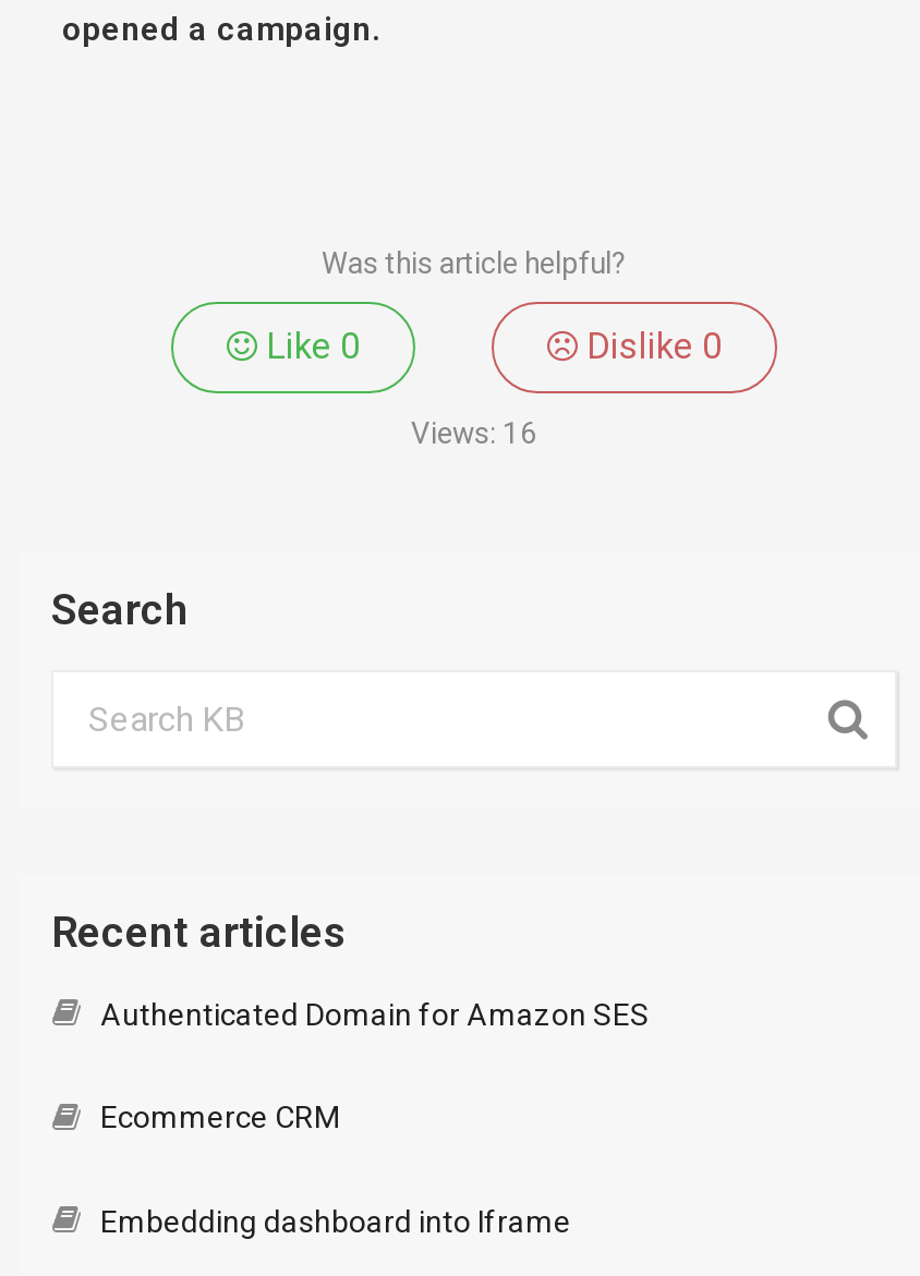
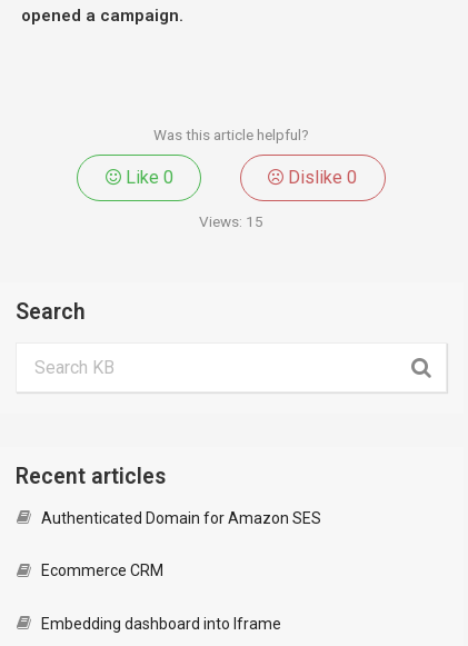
[411,416,537,451] Views: 16 -> [199,213,263,231] Views: 15

